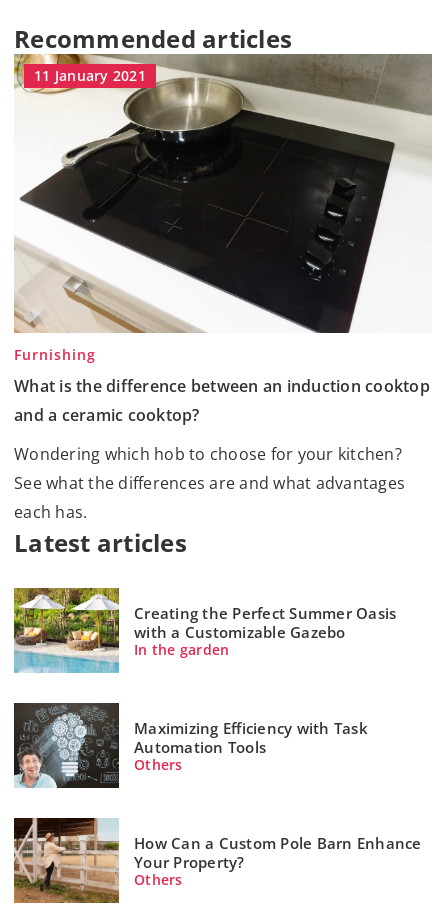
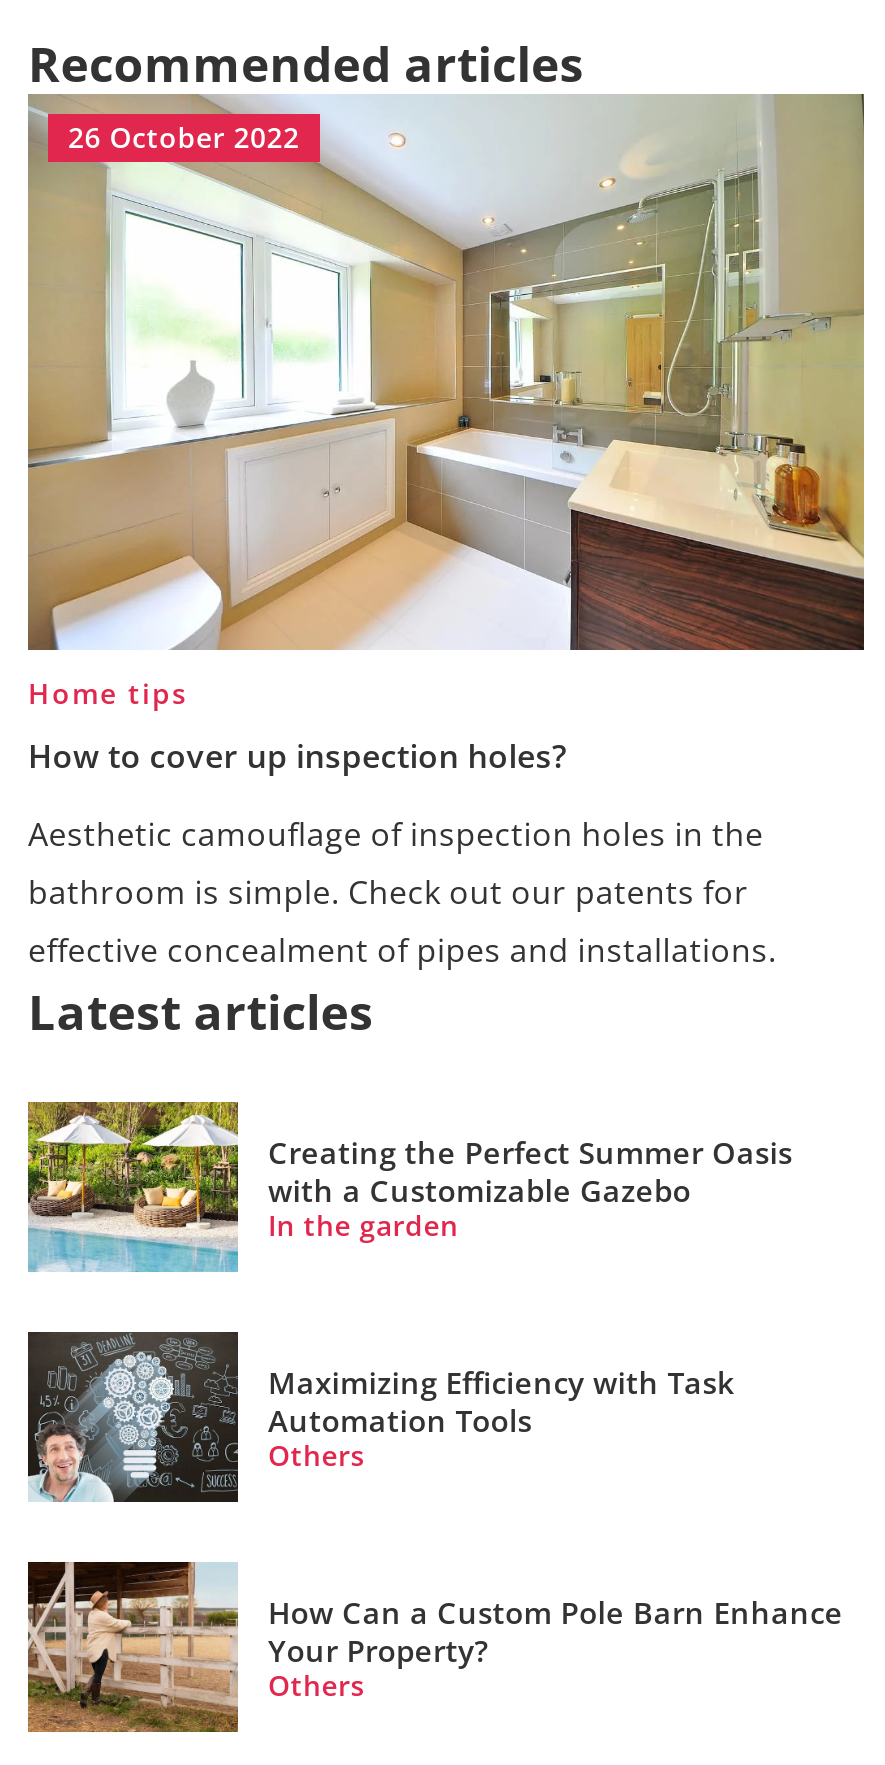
[14,54,432,333] [image] | 11 January 2021 -> [26,94,866,652] [image] | 26 October 2022
[14,345,96,364] Furnishing -> [28,674,188,712] Home tips
[14,375,430,426] What is the difference between an induction cooktop | and a ceramic cooktop? -> [28,734,566,778] How to cover up inspection holes?
[14,443,405,523] Wondering which hob to choose for your kitchen? | See what the differences are and what advantages | each has. -> [28,812,776,972] Aesthetic camouflage of inspection holes in the | bathroom is simple. Check out our patents for | effective concealment of pipes and installations.

